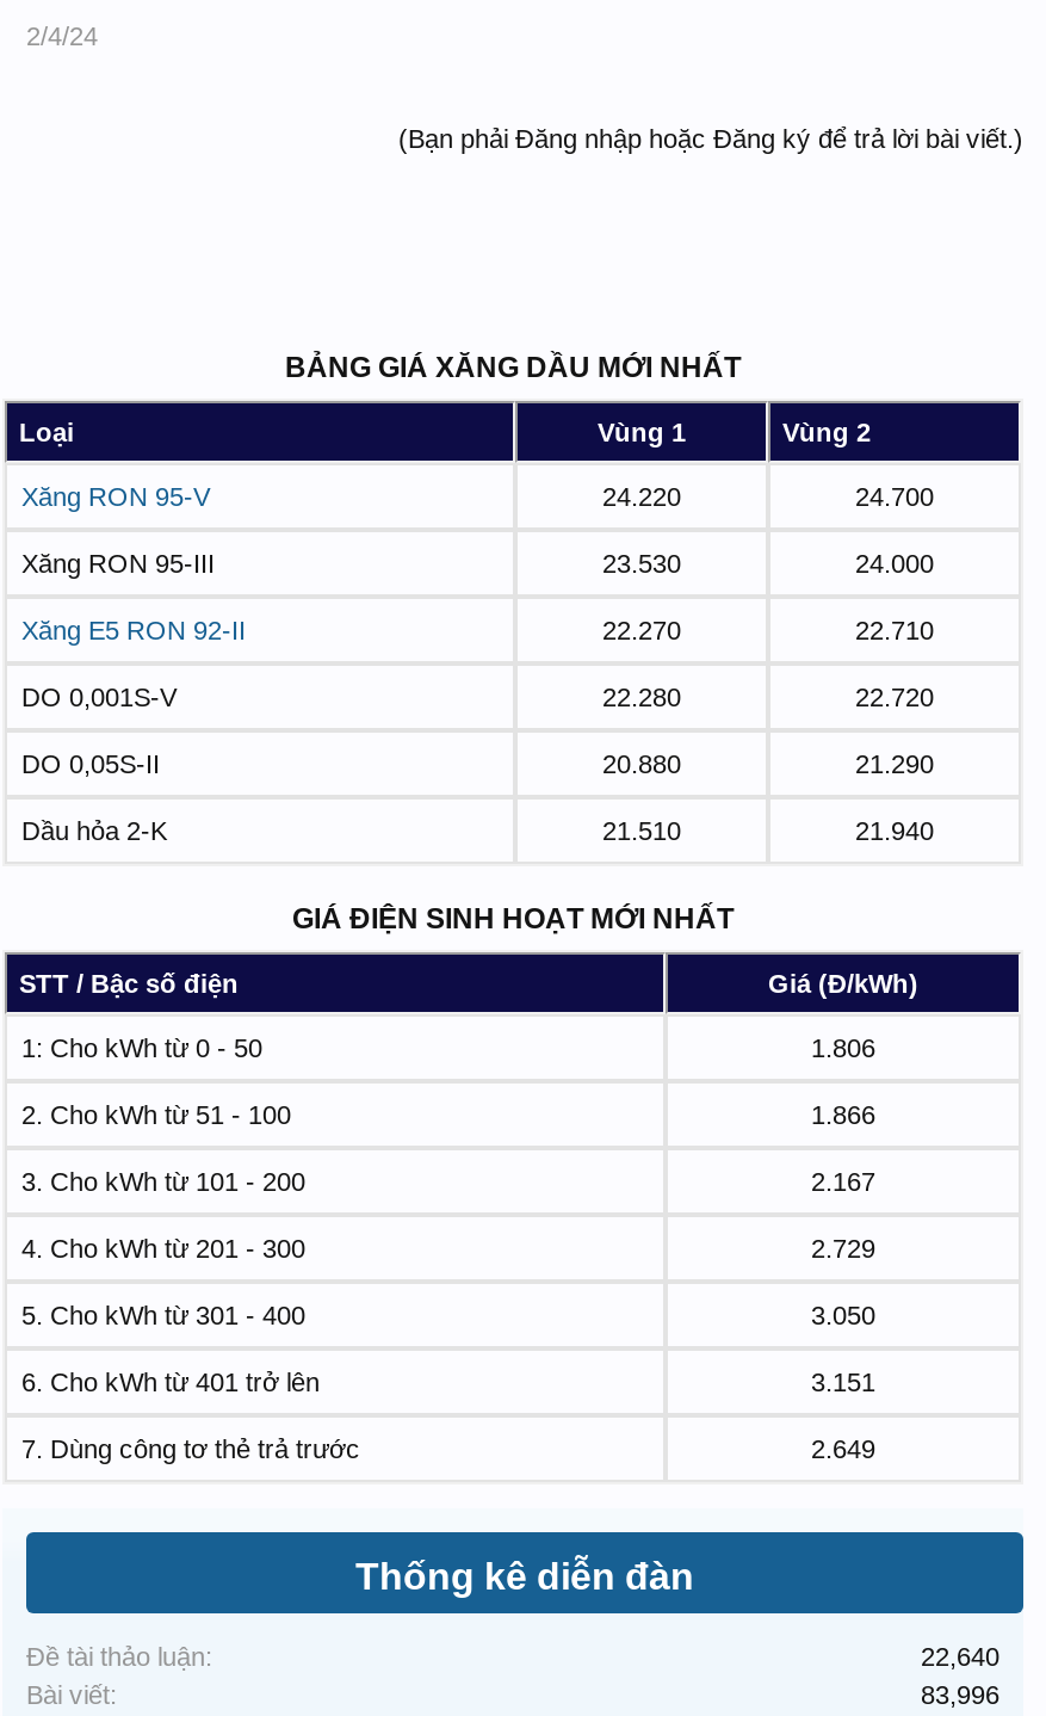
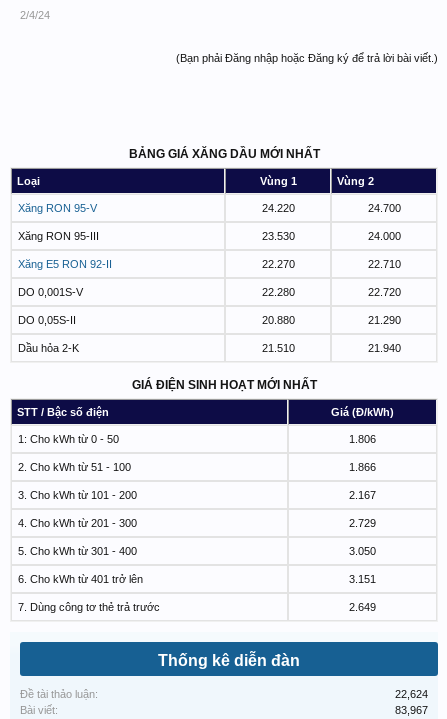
[921,1642,999,1671] 22,640 -> [395,688,428,700] 22,624
[921,1681,999,1709] 83,996 -> [395,704,428,716] 83,967

